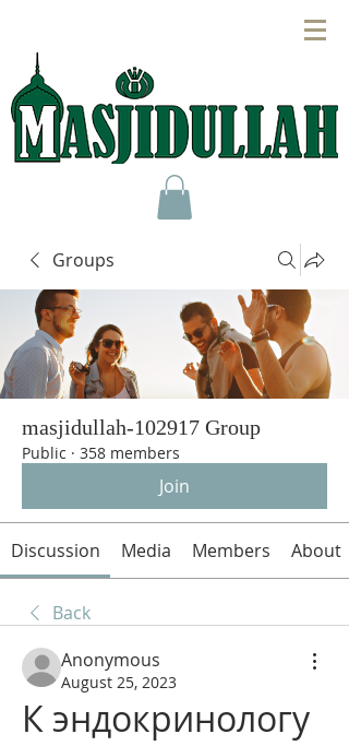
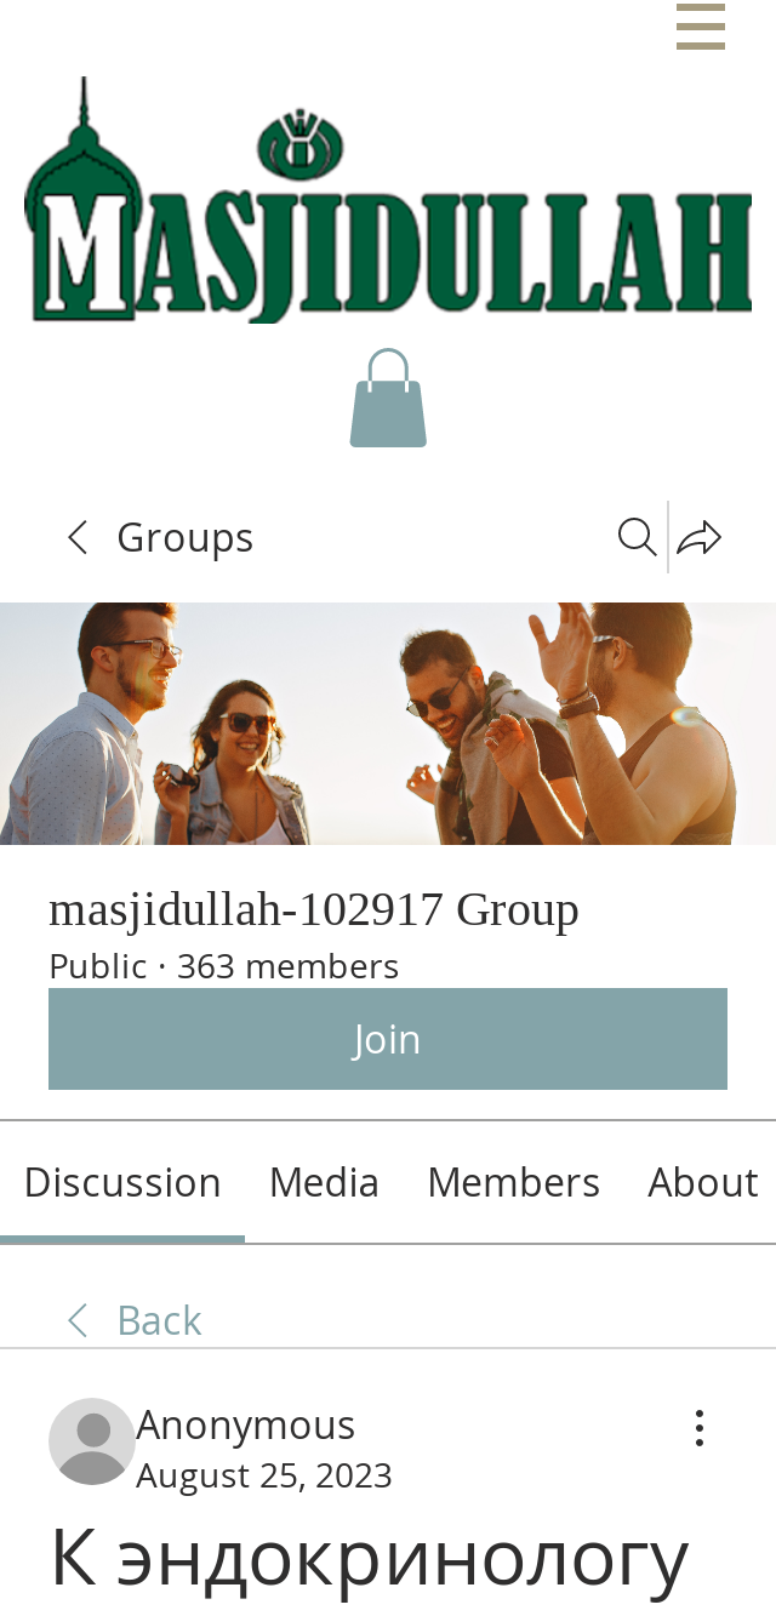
[22,442,180,463] Public · 358 members -> [48,941,400,987] Public · 363 members

